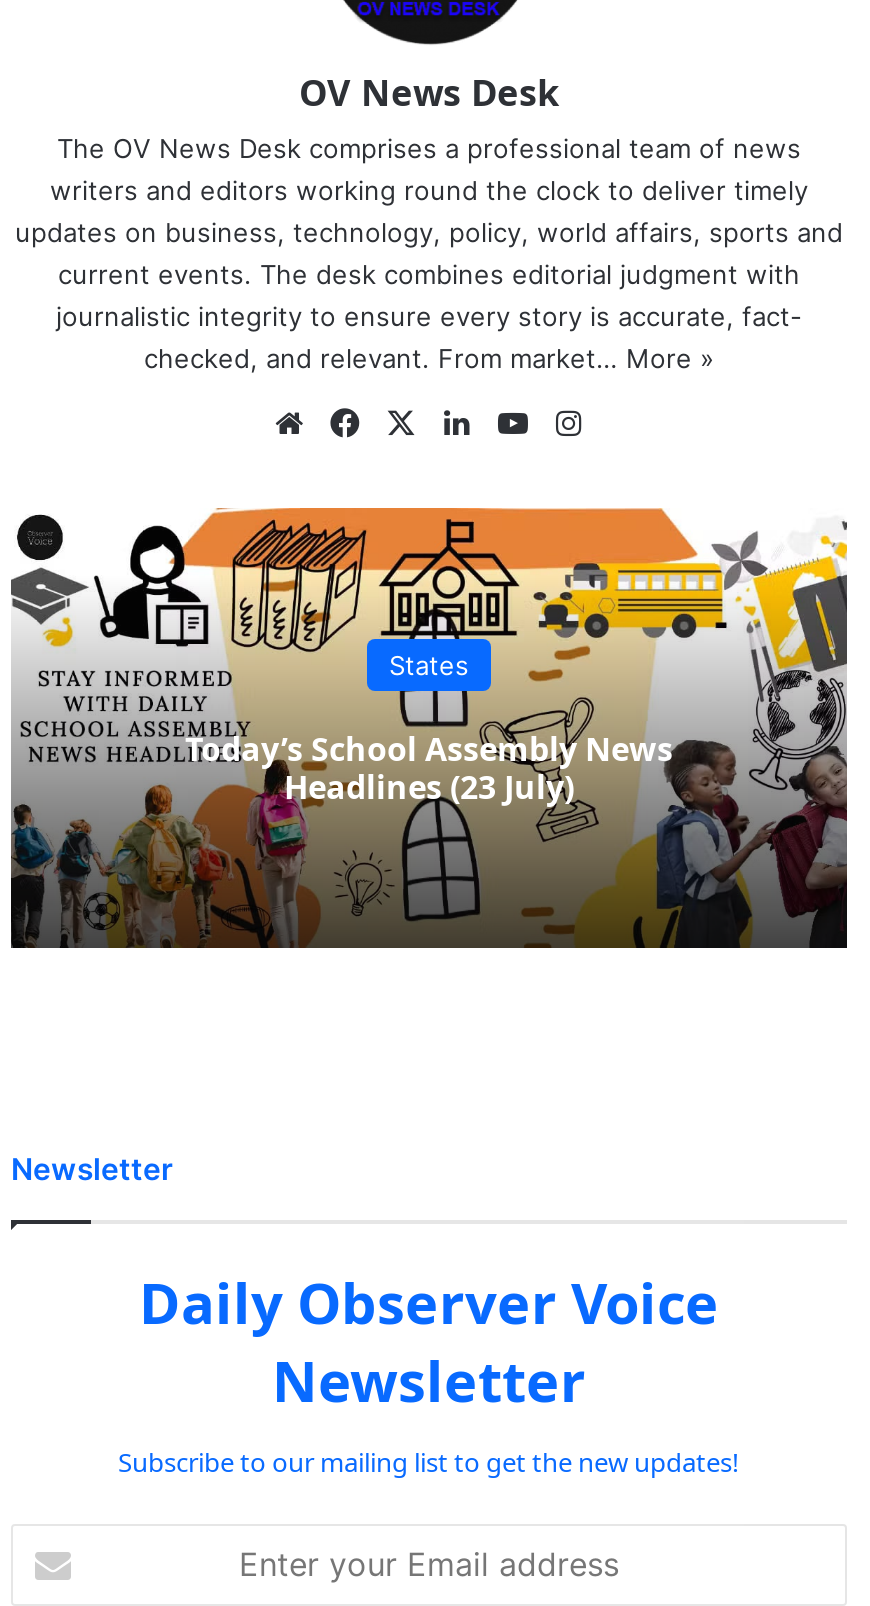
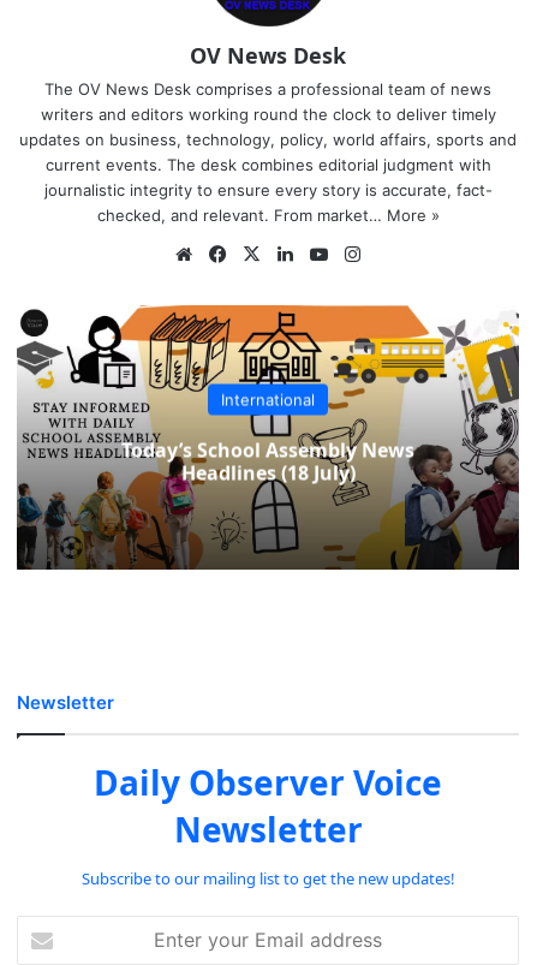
[389,649,469,681] States -> [221,390,315,409] International
[284,765,574,809] Headlines (23 July) -> [181,460,355,486] Headlines (18 July)

